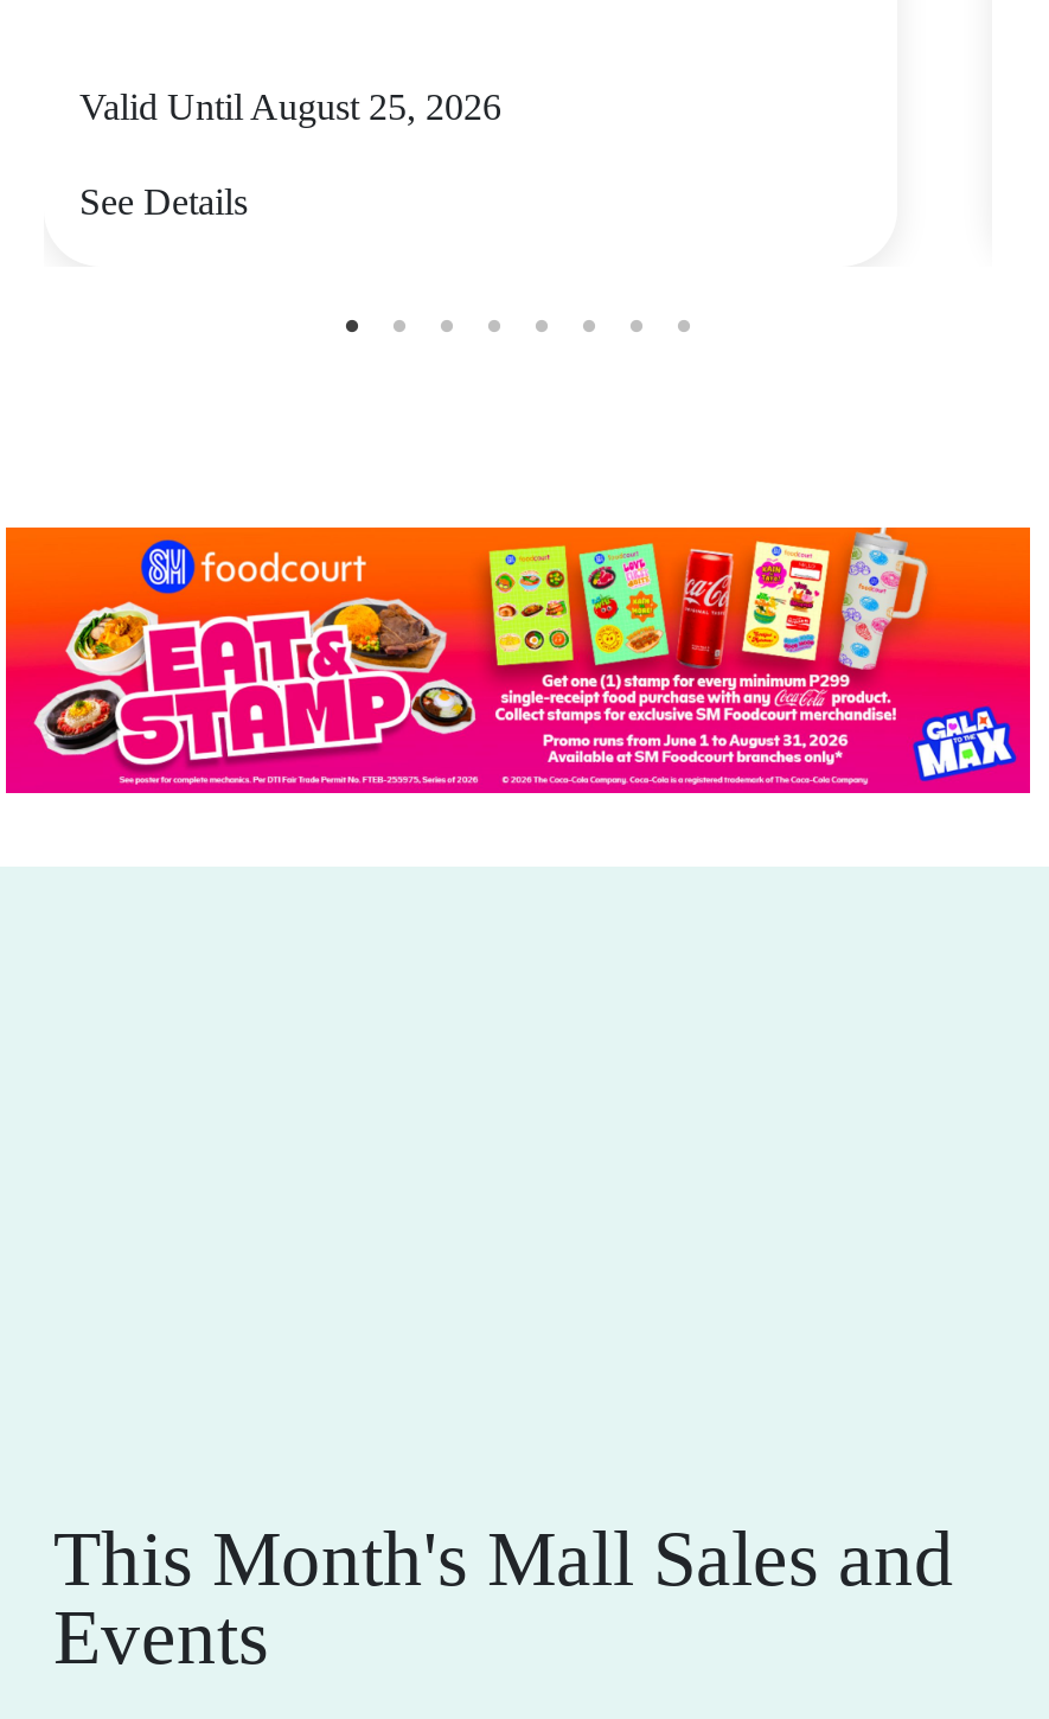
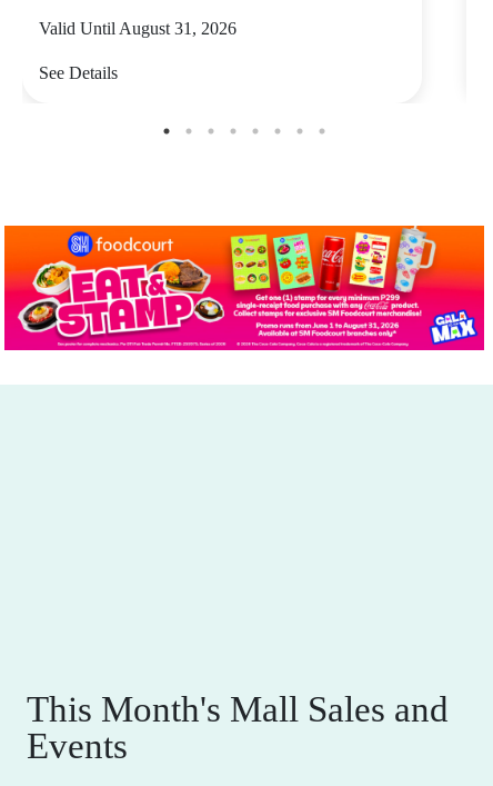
[79,87,501,127] Valid Until August 25, 2026 -> [39,19,237,38] Valid Until August 31, 2026

